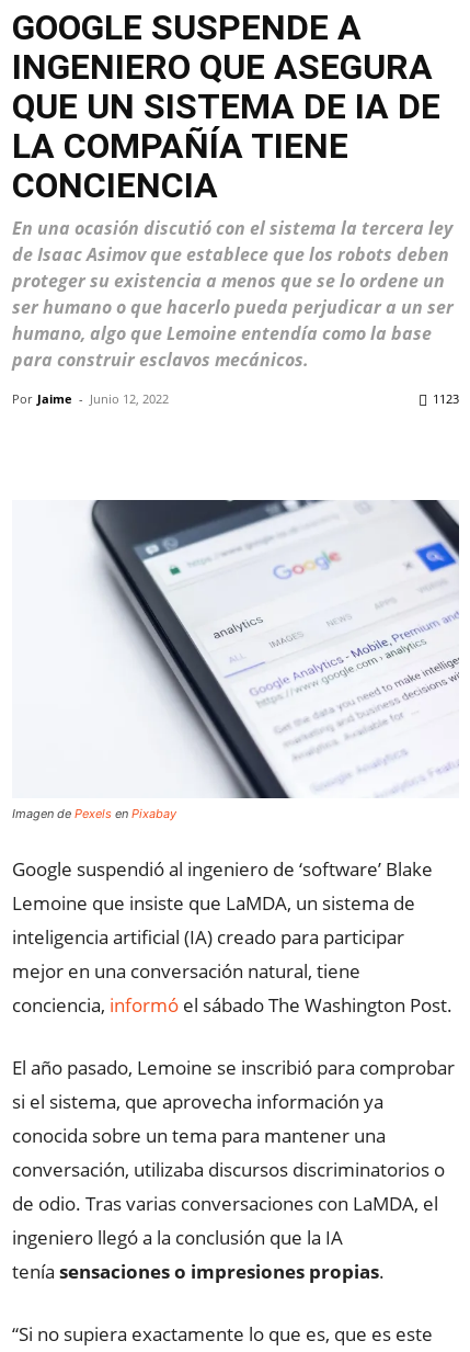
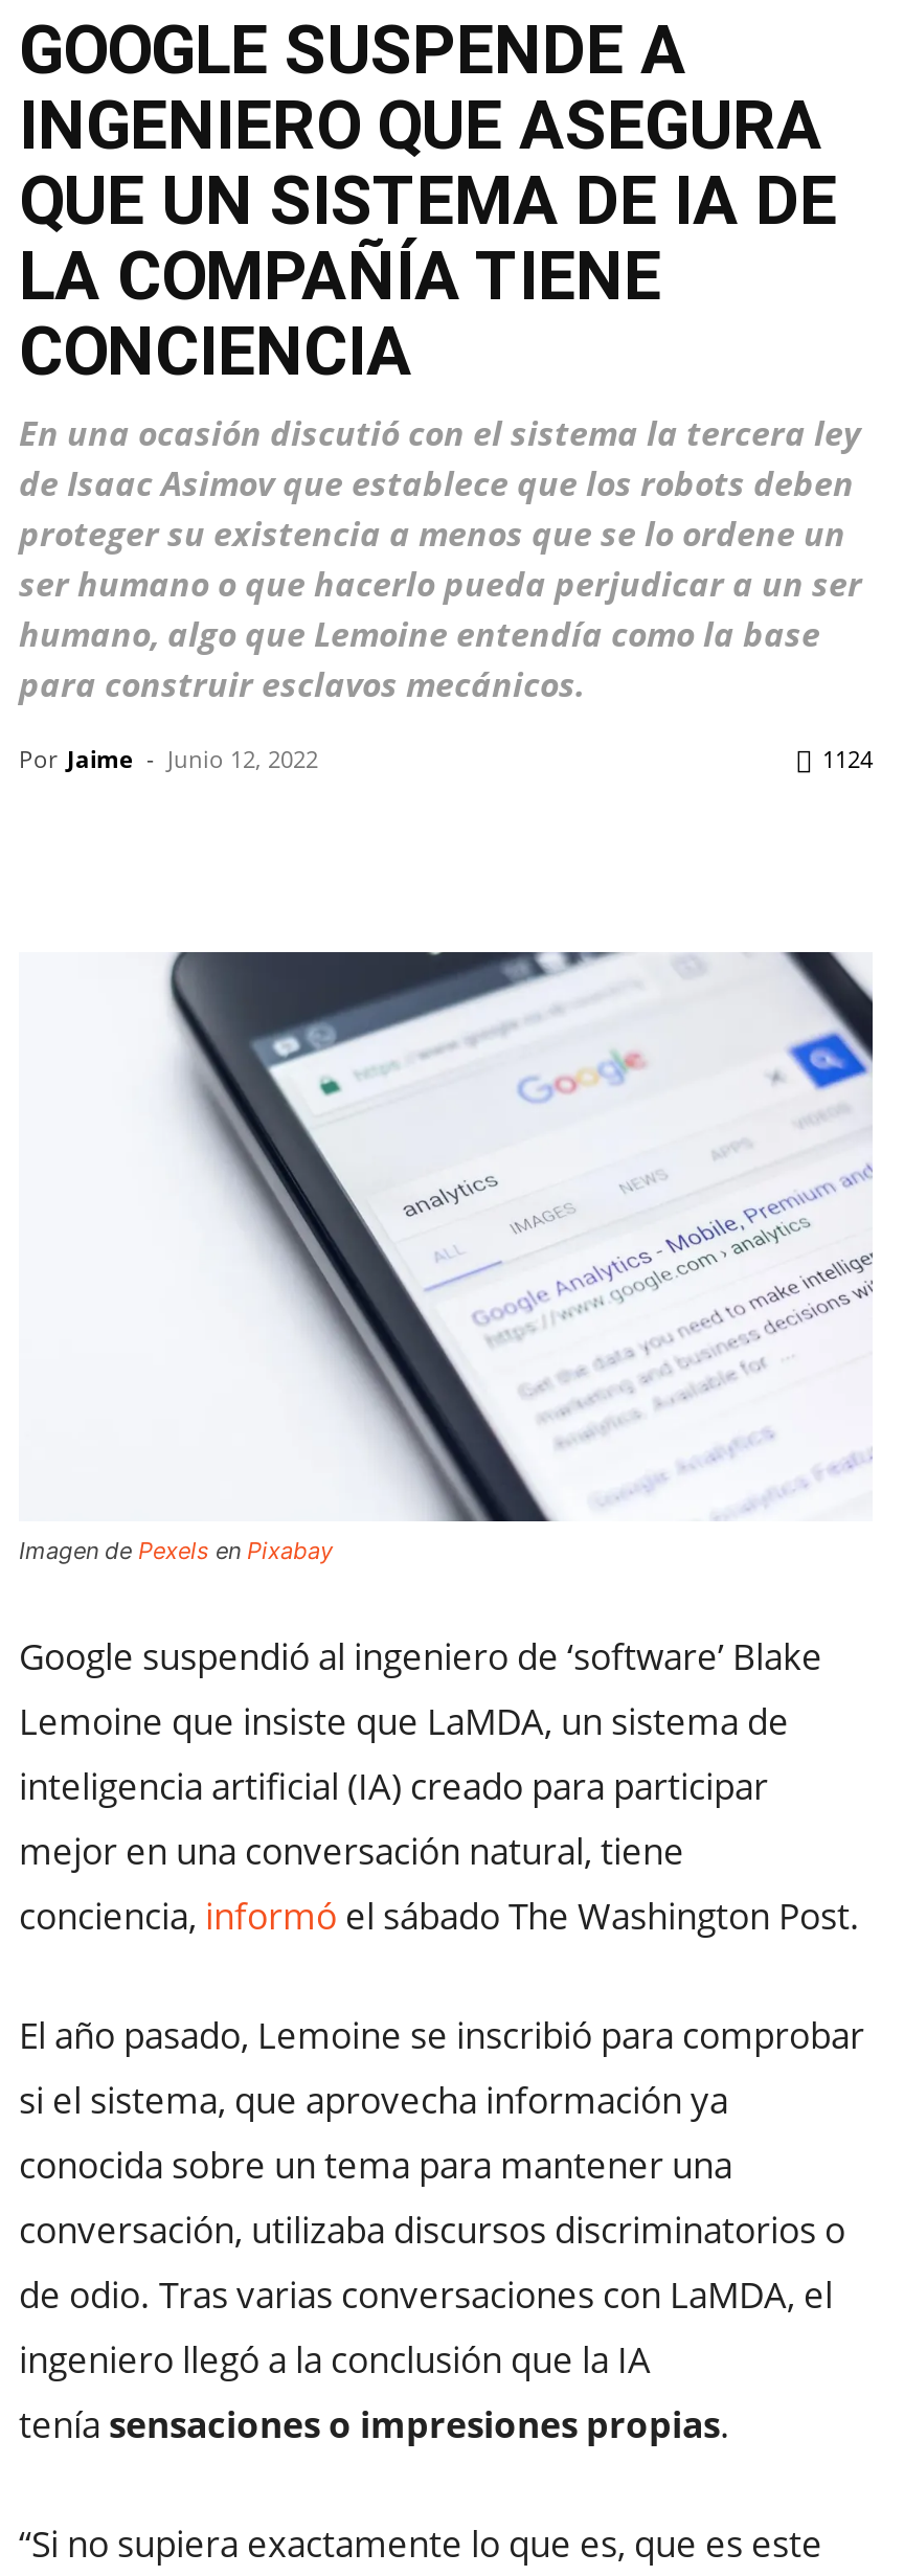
[433,390,459,407] 1123 -> [822,743,873,774] 1124

